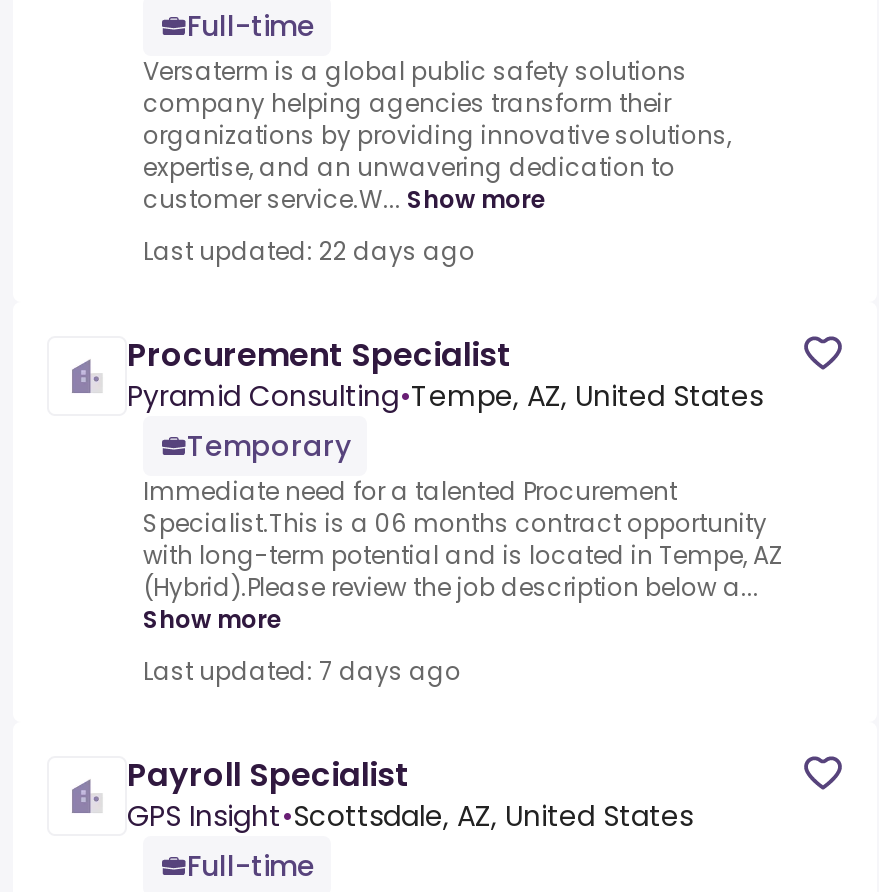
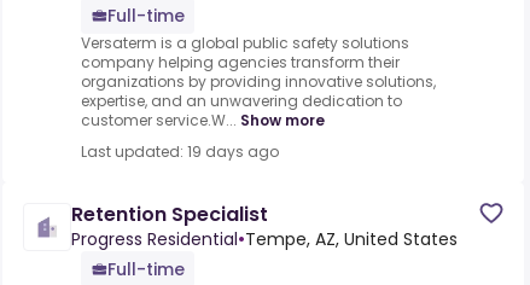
[127,234,783,836] Last updated: 22 days ago | Procurement Specialist | Pyramid Consulting•Tempe, AZ, United States | Temporary | Immediate need for a talented Procurement | Specialist.This is a 06 months contract opportunity | with long-term potential and is located in Tempe, AZ | (Hybrid).Please review the job description below a... | Show more | Last updated: 7 days ago | Payroll Specialist | GPS Insight•Scottsdale, AZ, United States -> [71,142,458,251] Last updated: 19 days ago | Retention Specialist | Progress Residential•Tempe, AZ, United States

